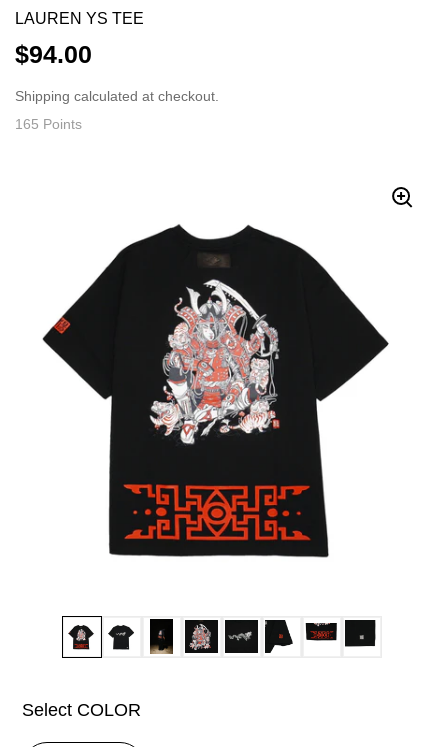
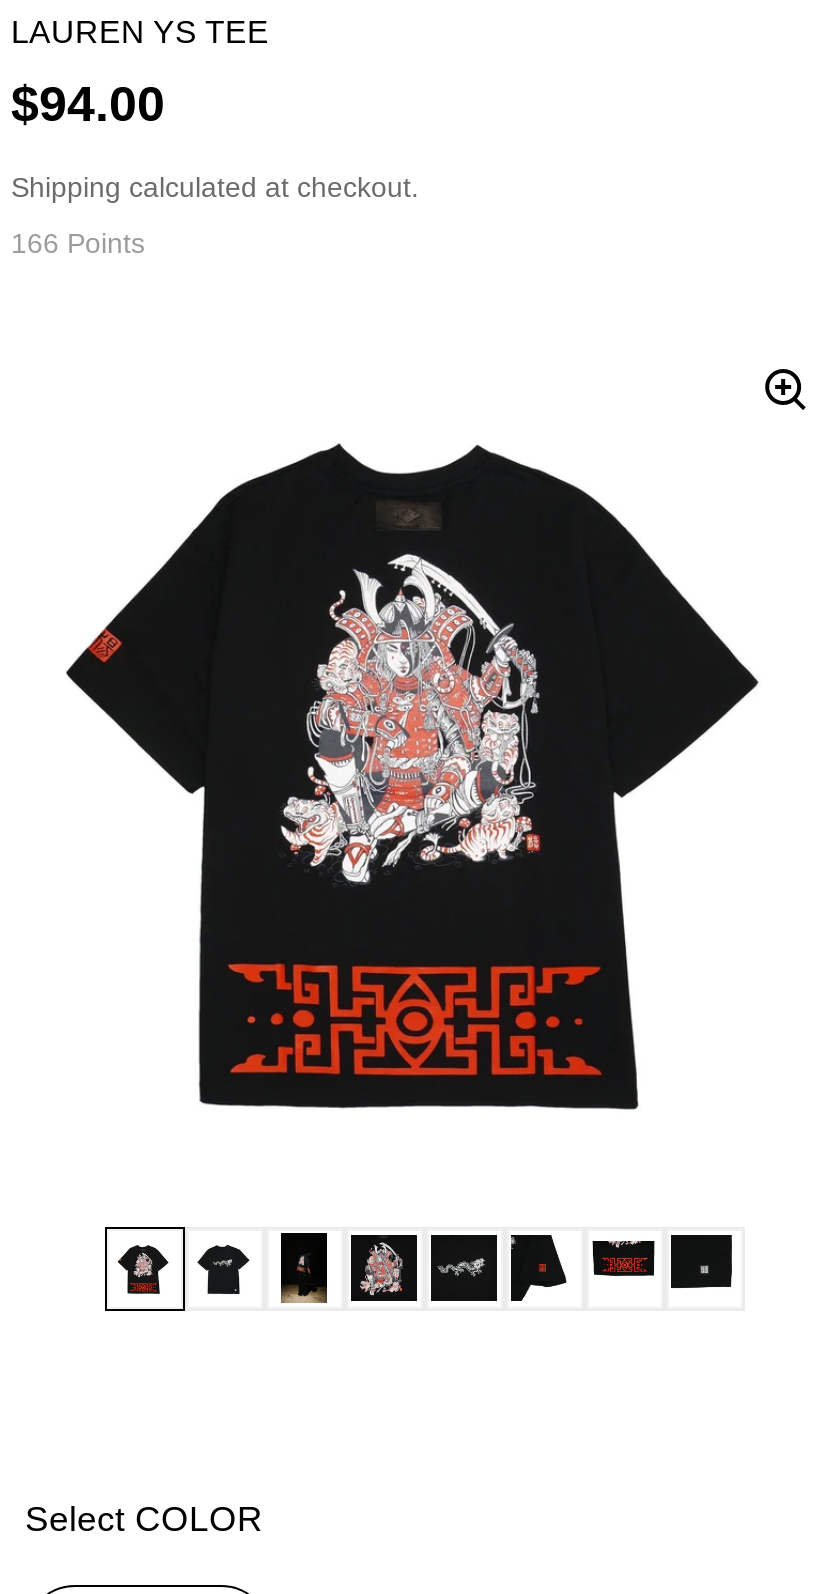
[15,115,82,131] 165 Points -> [11,226,145,258] 166 Points

